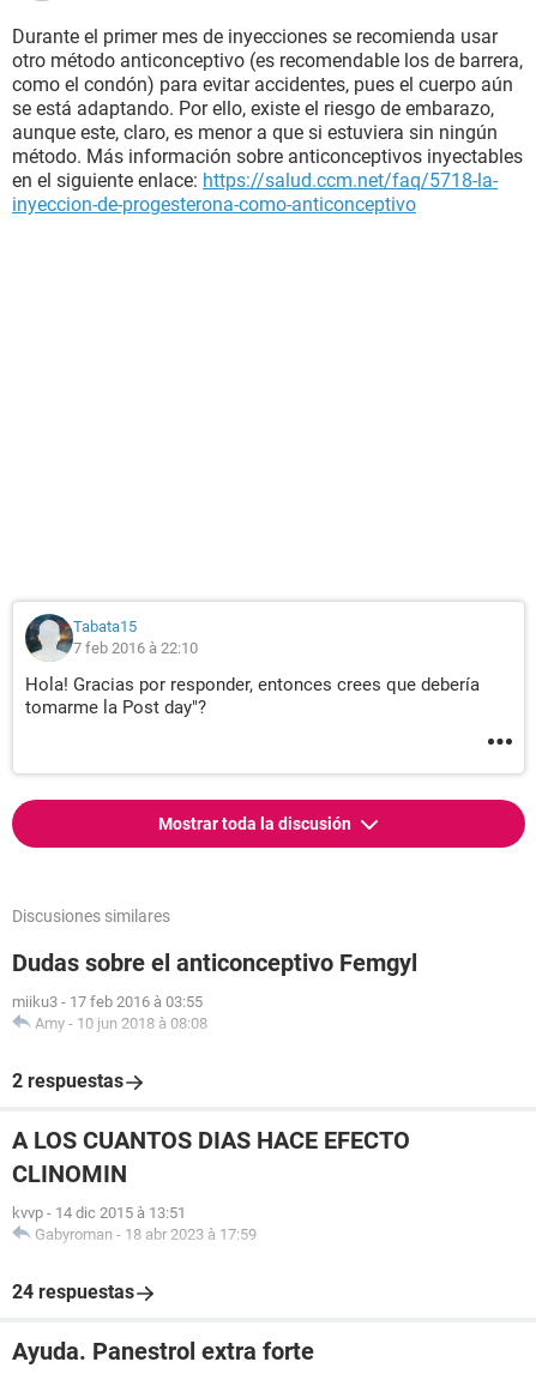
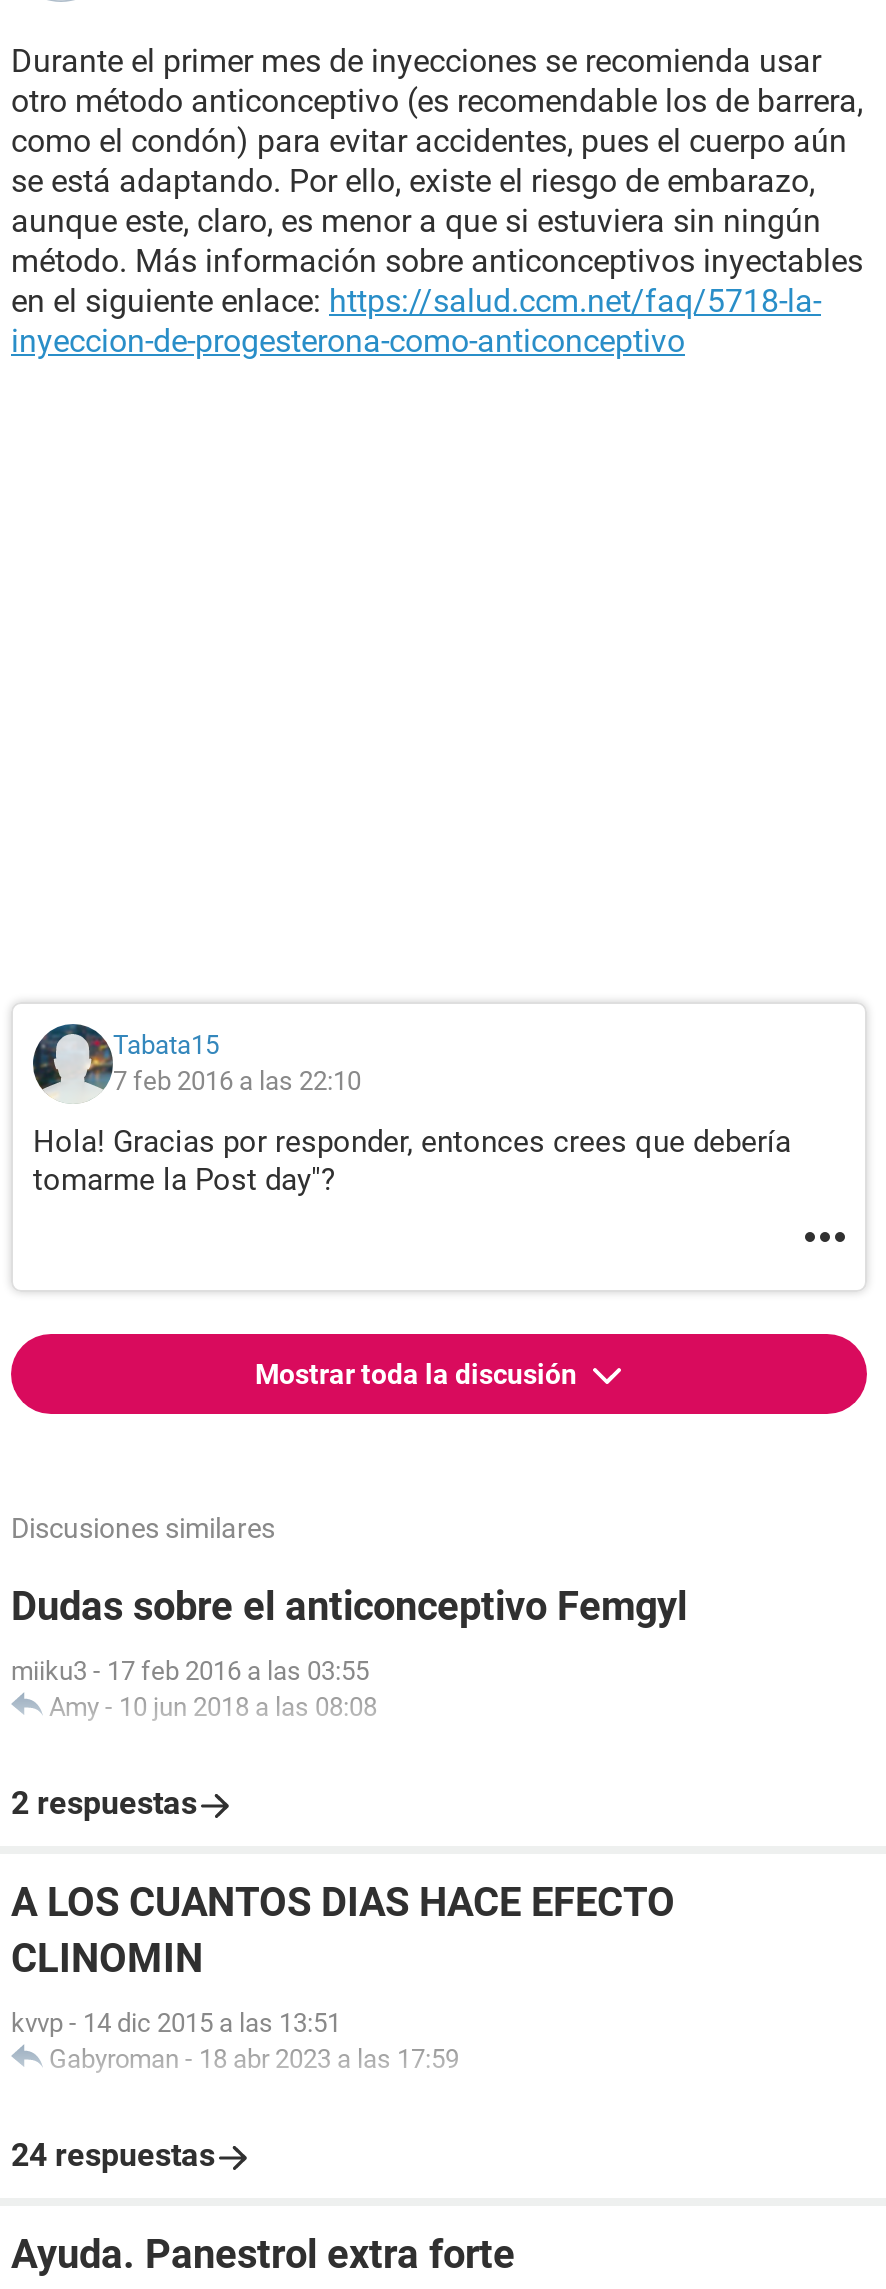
[73,639,198,657] 7 feb 2016 à 22:10 -> [113,1066,361,1096] 7 feb 2016 a las 22:10
[12,993,207,1032] miiku3 - 17 feb 2016 à 03:55 | Amy - 10 jun 2018 à 08:08 -> [11,1656,377,1722] miiku3 - 17 feb 2016 a las 03:55 | Amy - 10 jun 2018 a las 08:08
[12,1204,257,1243] kvvp - 14 dic 2015 à 13:51 | Gabyroman - 18 abr 2023 à 17:59 -> [11,2008,459,2074] kvvp - 14 dic 2015 a las 13:51 | Gabyroman - 18 abr 2023 a las 17:59

